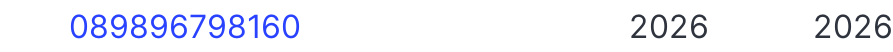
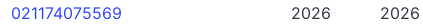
[69,6,301,46] 089896798160 -> [11,3,122,23] 021174075569

